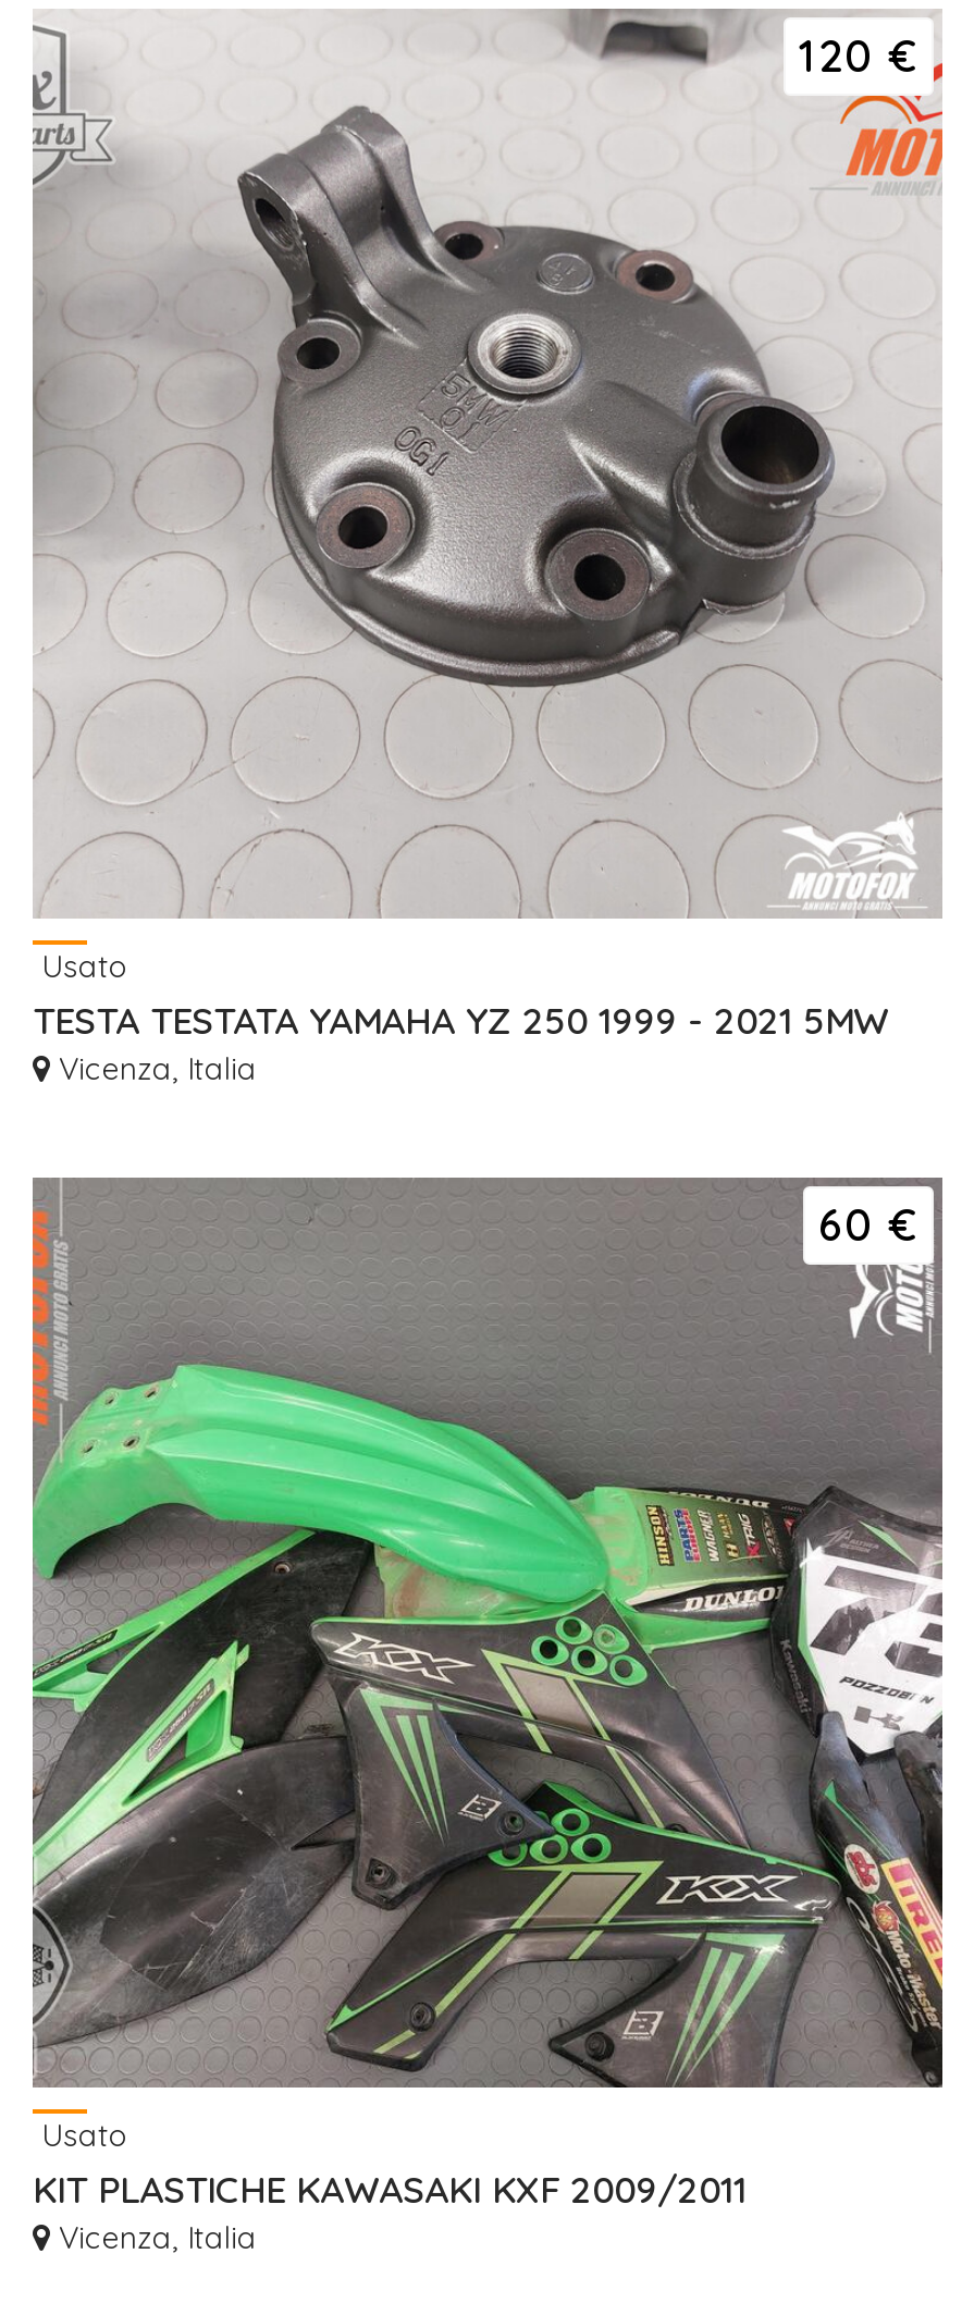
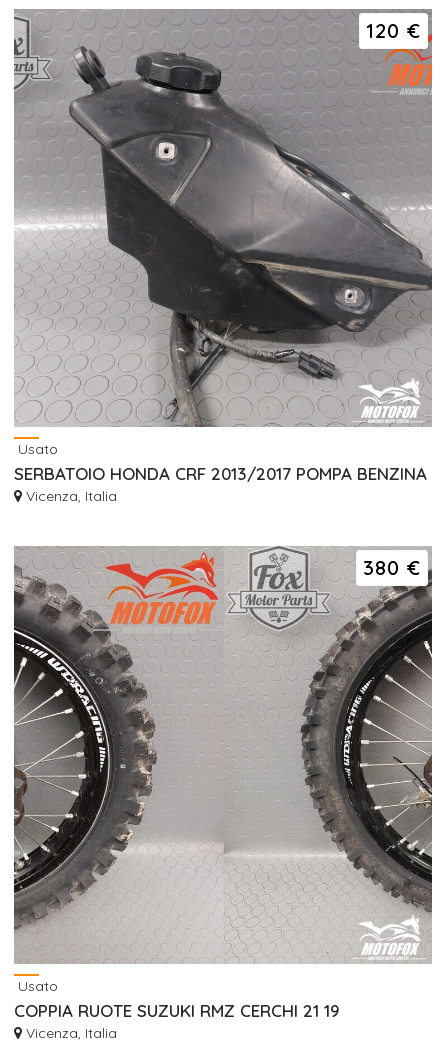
[33,11,942,1043] [image] | TESTA TESTATA YAMAHA YZ 250 1999 - 2021 5MW -> [14,9,432,484] [image] | SERBATOIO HONDA CRF 2013/2017 POMPA BENZINA
[30,1178,945,2090] [image] | 60 € -> [13,547,433,964] [image] | 380 €
[33,2166,747,2212] KIT PLASTICHE KAWASAKI KXF 2009/2011 -> [14,1000,340,1021] COPPIA RUOTE SUZUKI RMZ CERCHI 21 19

